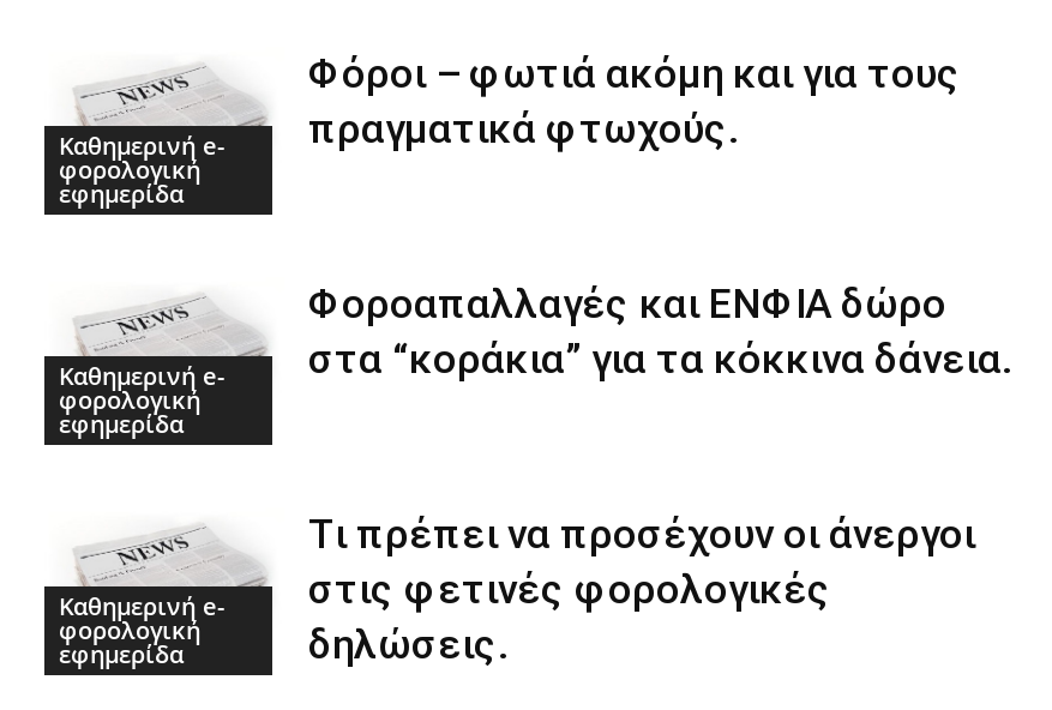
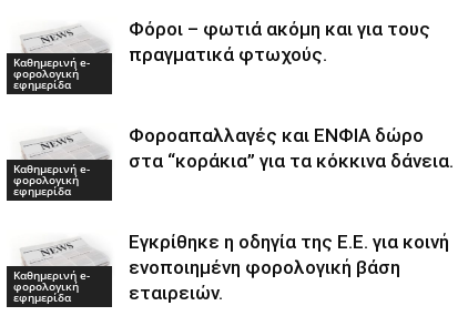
[308,510,975,668] Τι πρέπει να προσέχουν οι άνεργοι | στις φετινές φορολογικές | δηλώσεις. -> [129,231,449,304] Εγκρίθηκε η οδηγία της Ε.Ε. για κοινή | ενοποιημένη φορολογική βάση | εταιρειών.

